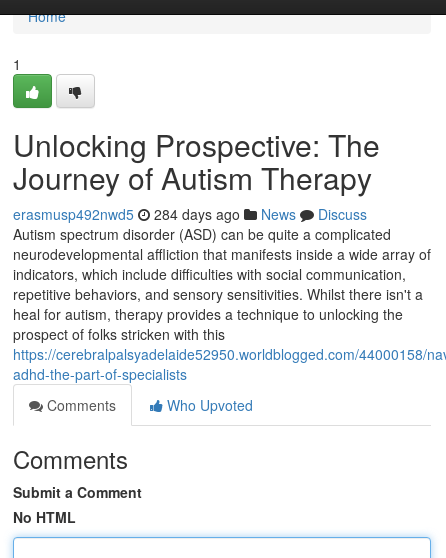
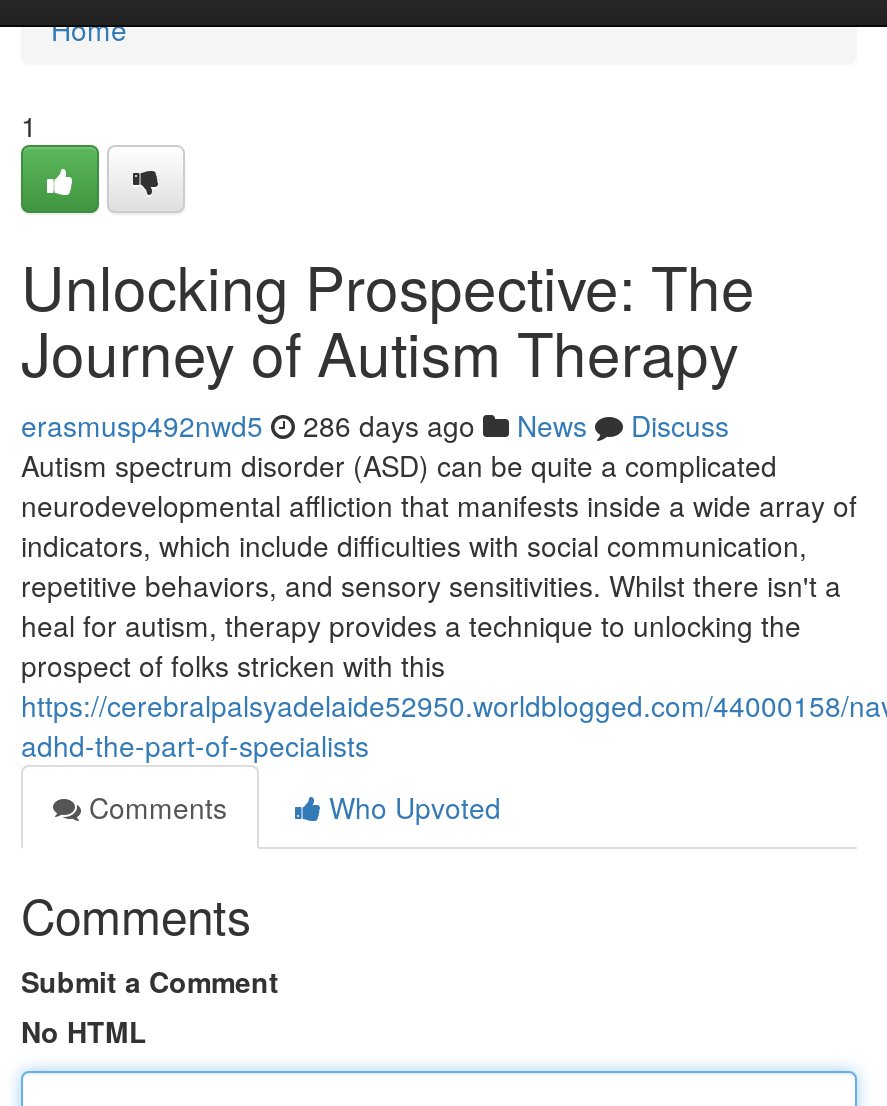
[13,204,367,224] erasmusp492nwd5 284 days ago News Discuss -> [21,405,729,445] erasmusp492nwd5 286 days ago News Discuss

